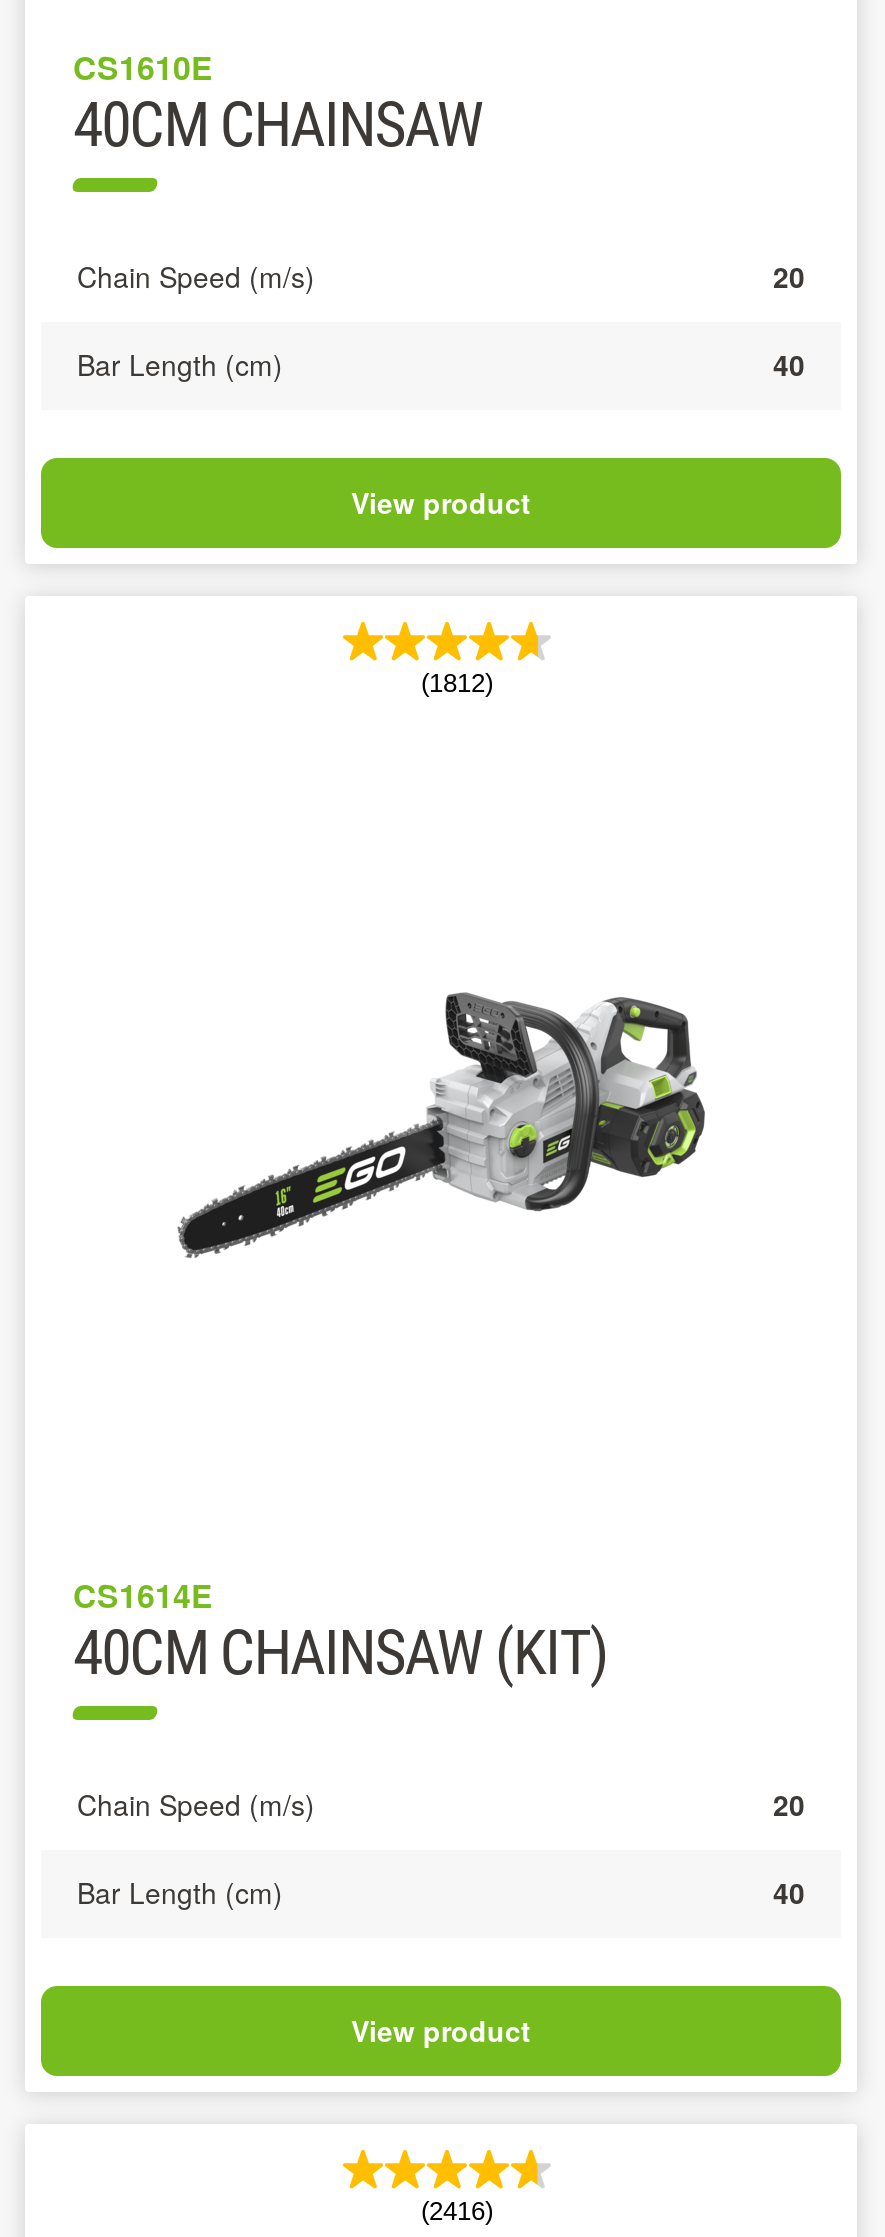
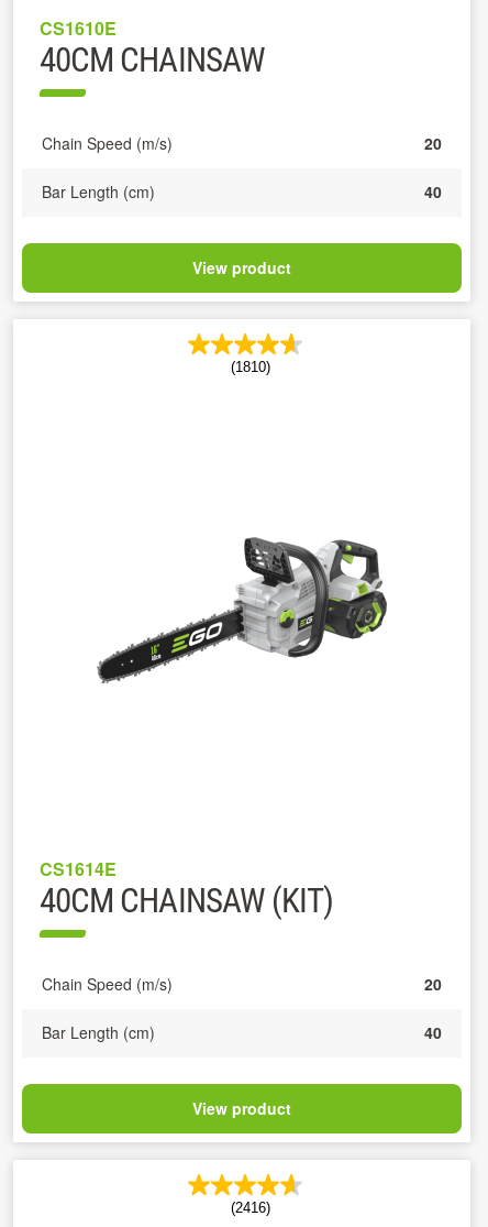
[421,668,493,698] (1812) -> [231,359,270,375] (1810)

